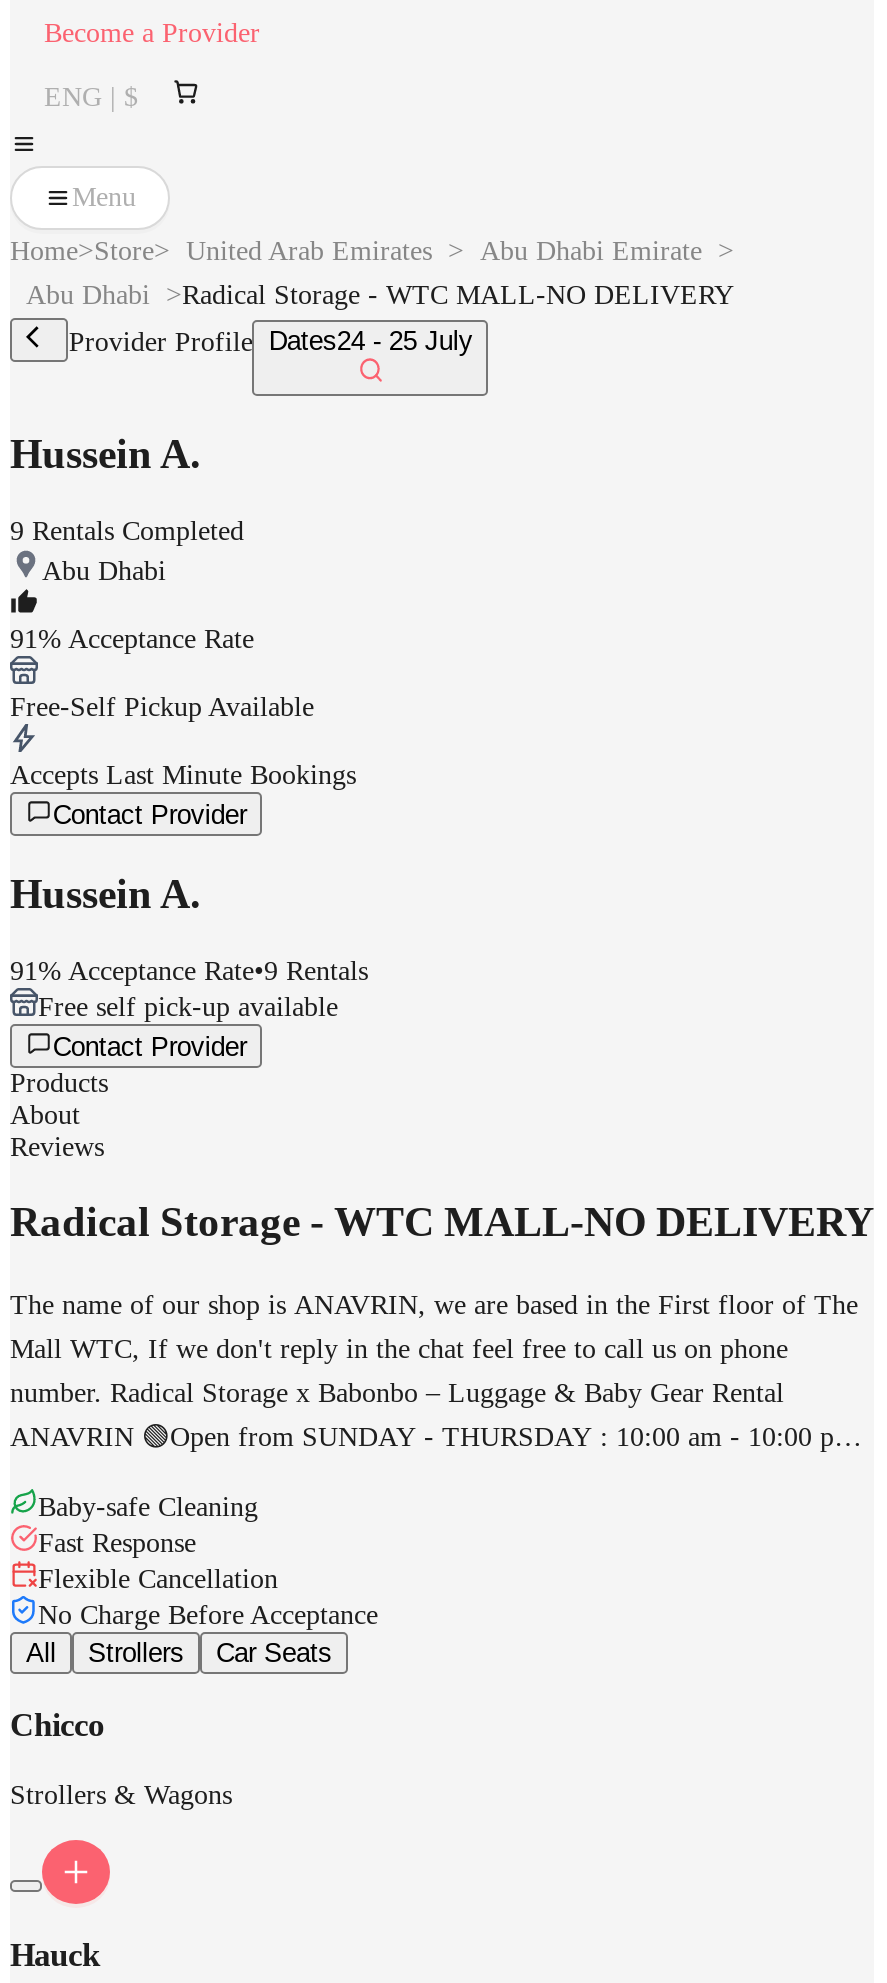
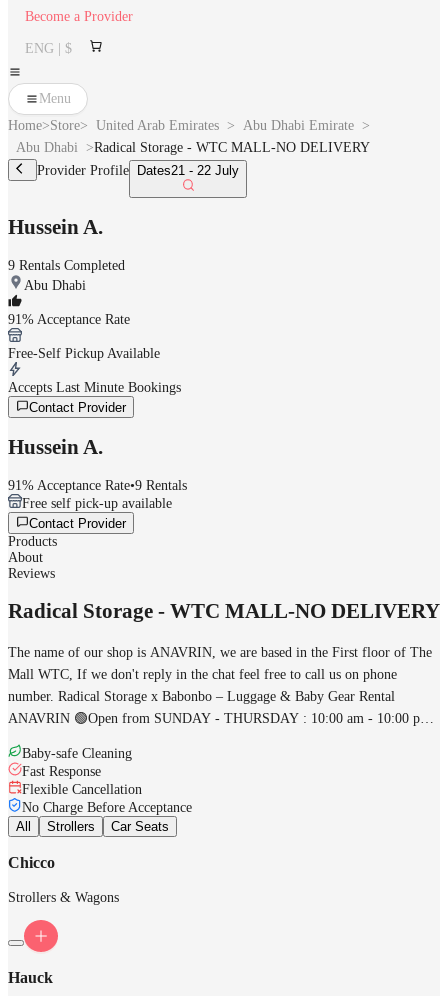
[69,327,473,357] Provider Profile Dates24 - 25 July -> [37,163,239,178] Provider Profile Dates21 - 22 July

